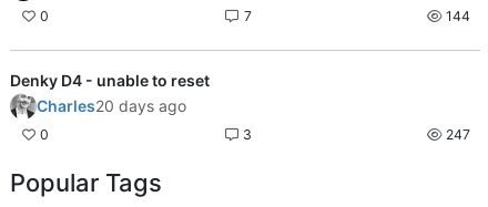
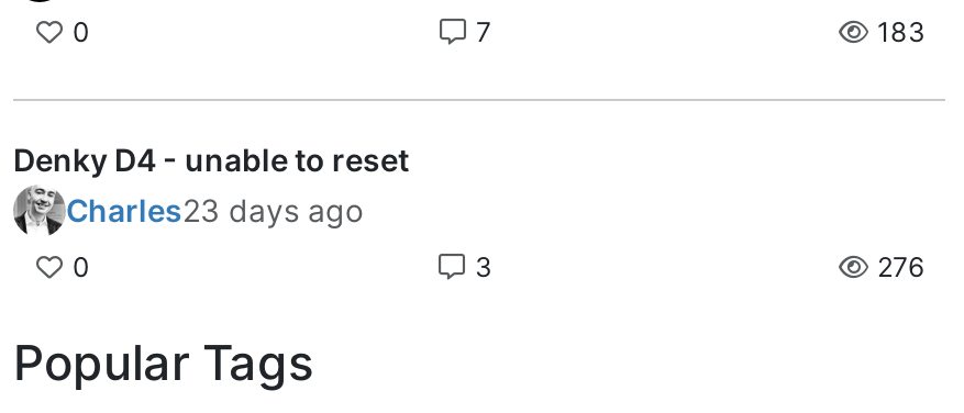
[443,8,470,25] 144 -> [871,16,926,49] 183
[37,96,186,115] Charles20 days ago -> [66,190,363,228] Charles23 days ago
[443,126,470,142] 247 -> [871,250,926,283] 276

